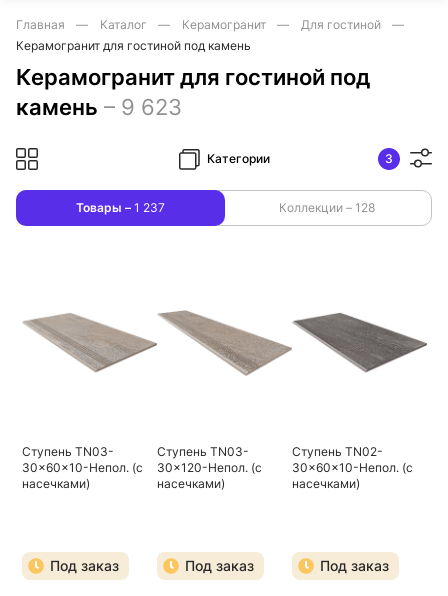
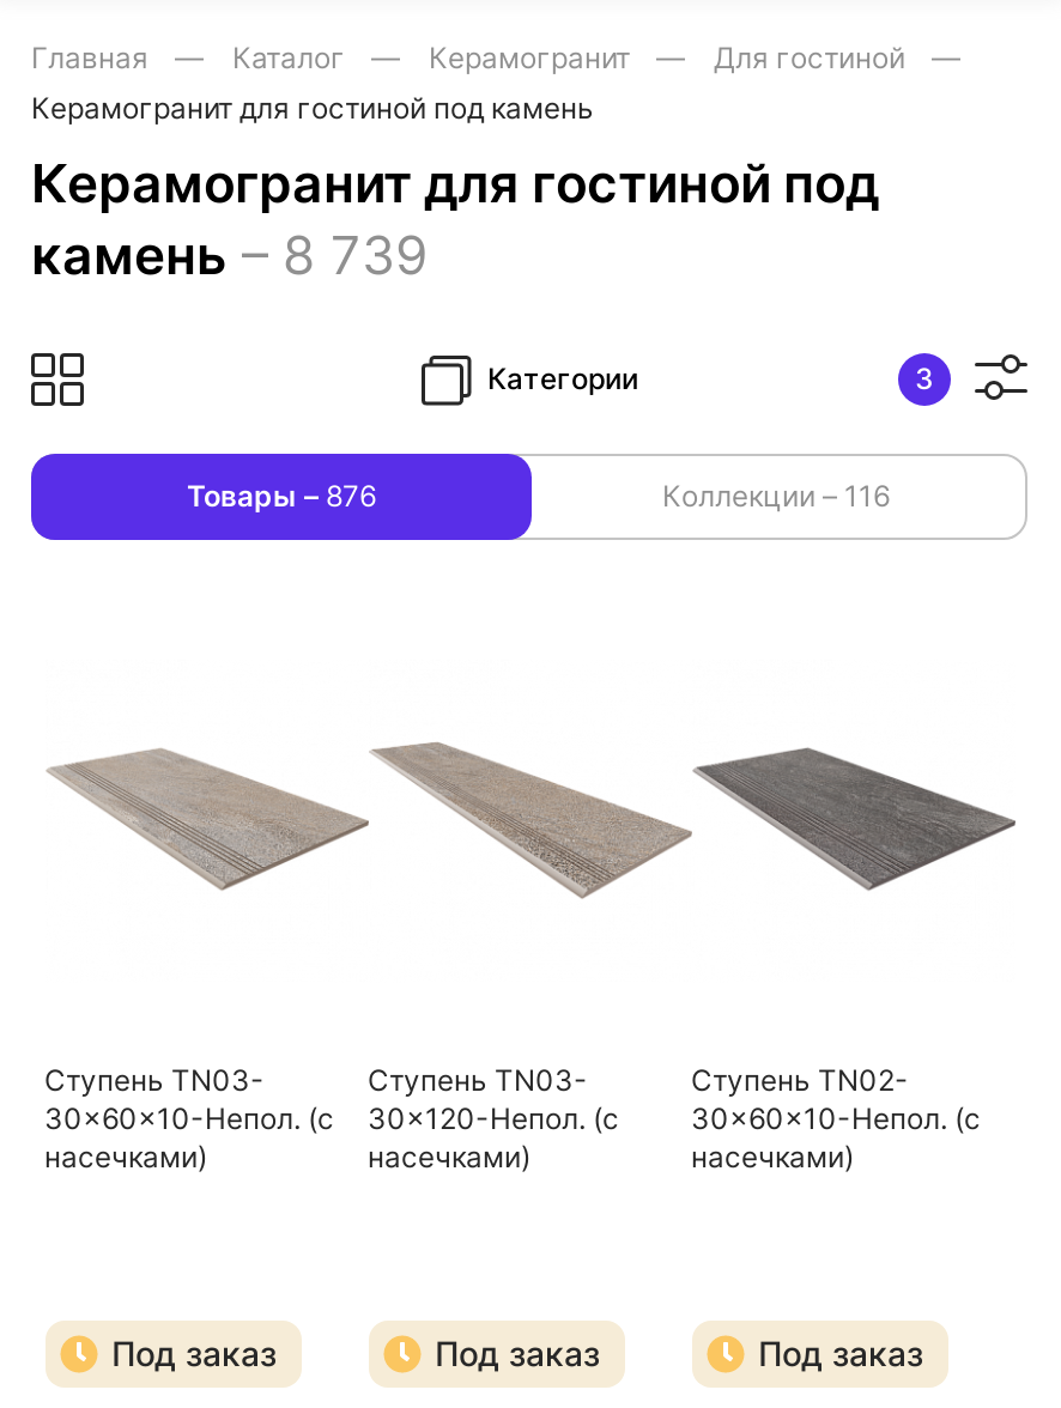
[16,94,182,120] камень – 9 623 -> [31,224,429,286] камень – 8 739
[76,200,165,215] Товары – 1 237 -> [187,478,376,514] Товары – 876
[279,200,375,215] Коллекции – 128 -> [662,478,890,514] Коллекции – 116

